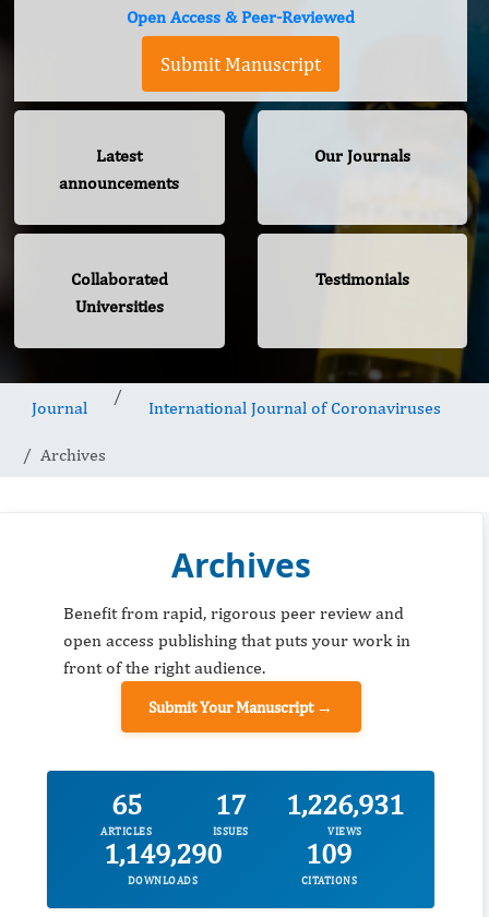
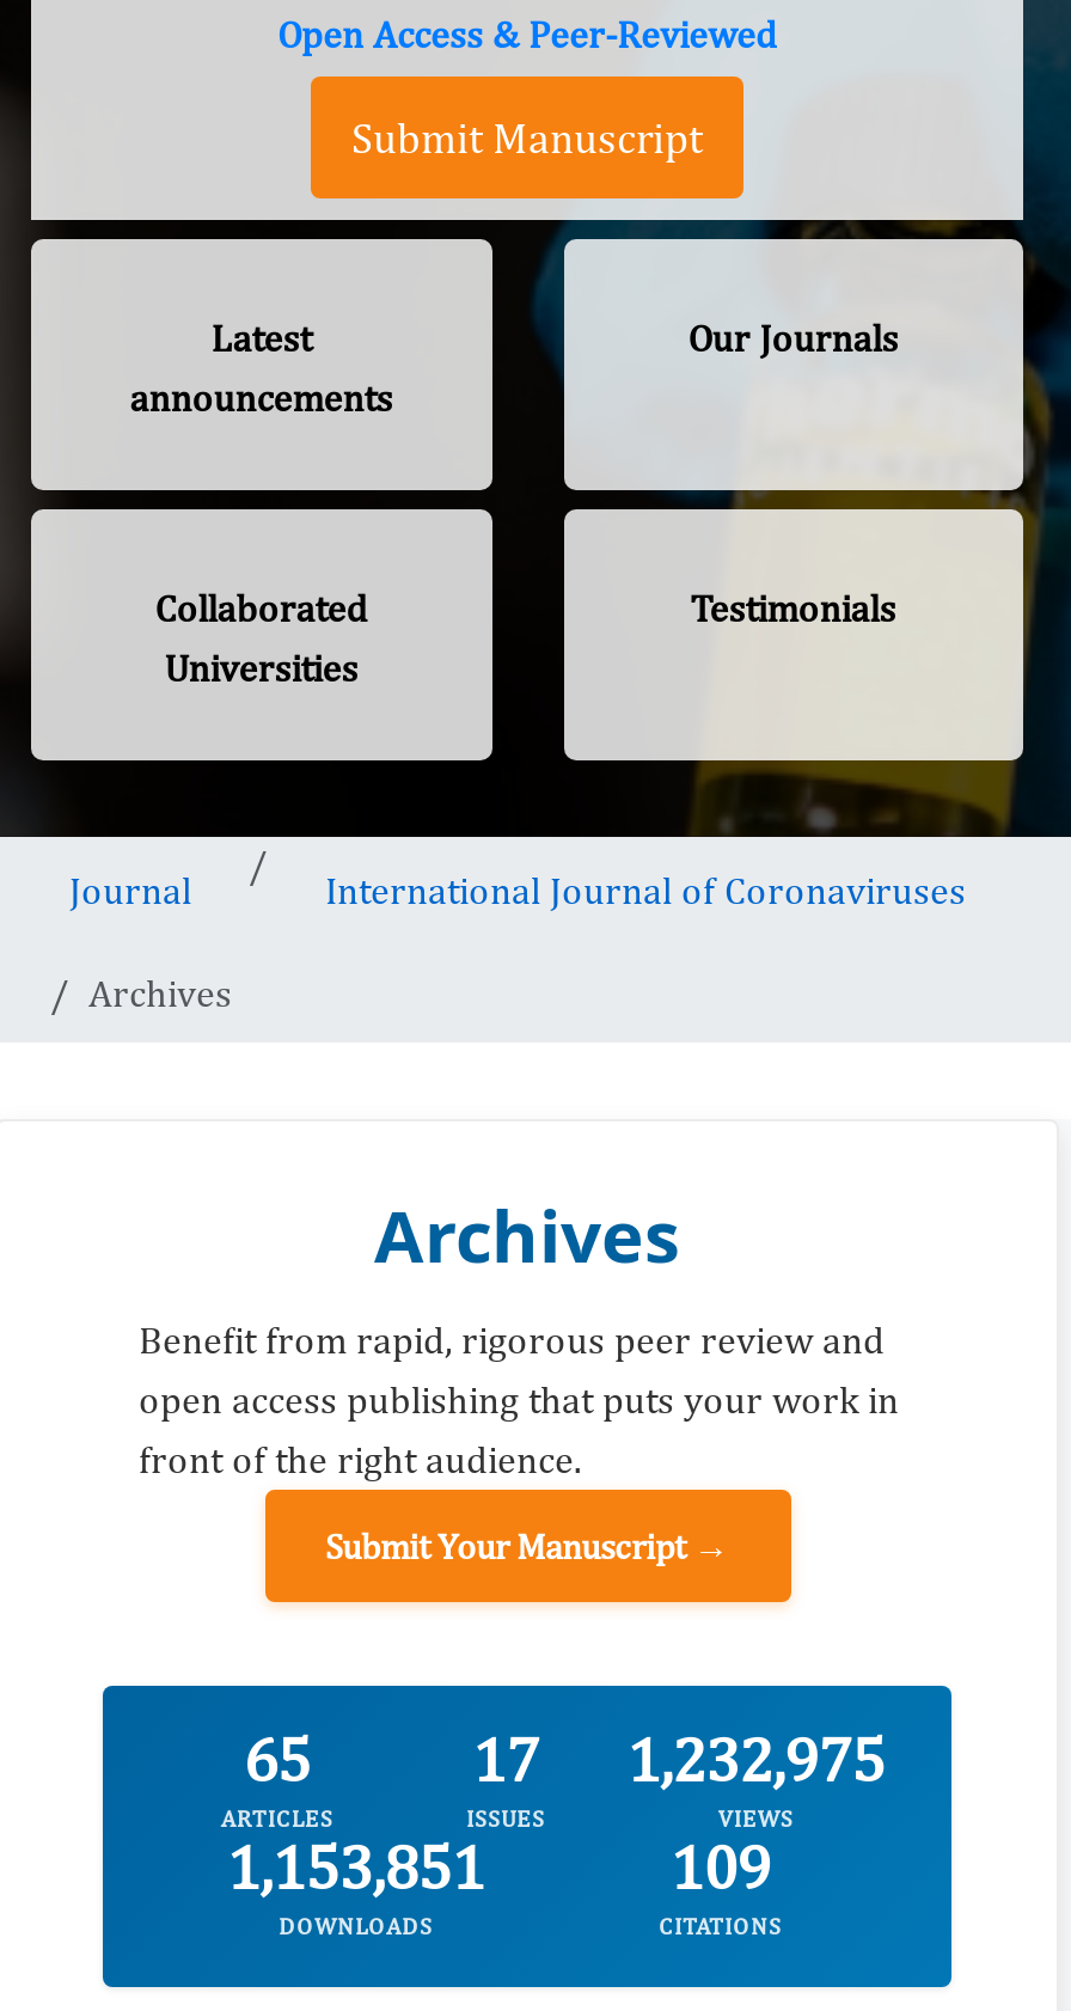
[216,787,404,821] 17 1,226,931 -> [472,1722,885,1796] 17 1,232,975
[103,836,221,870] 1,149,290 -> [227,1830,485,1904] 1,153,851

